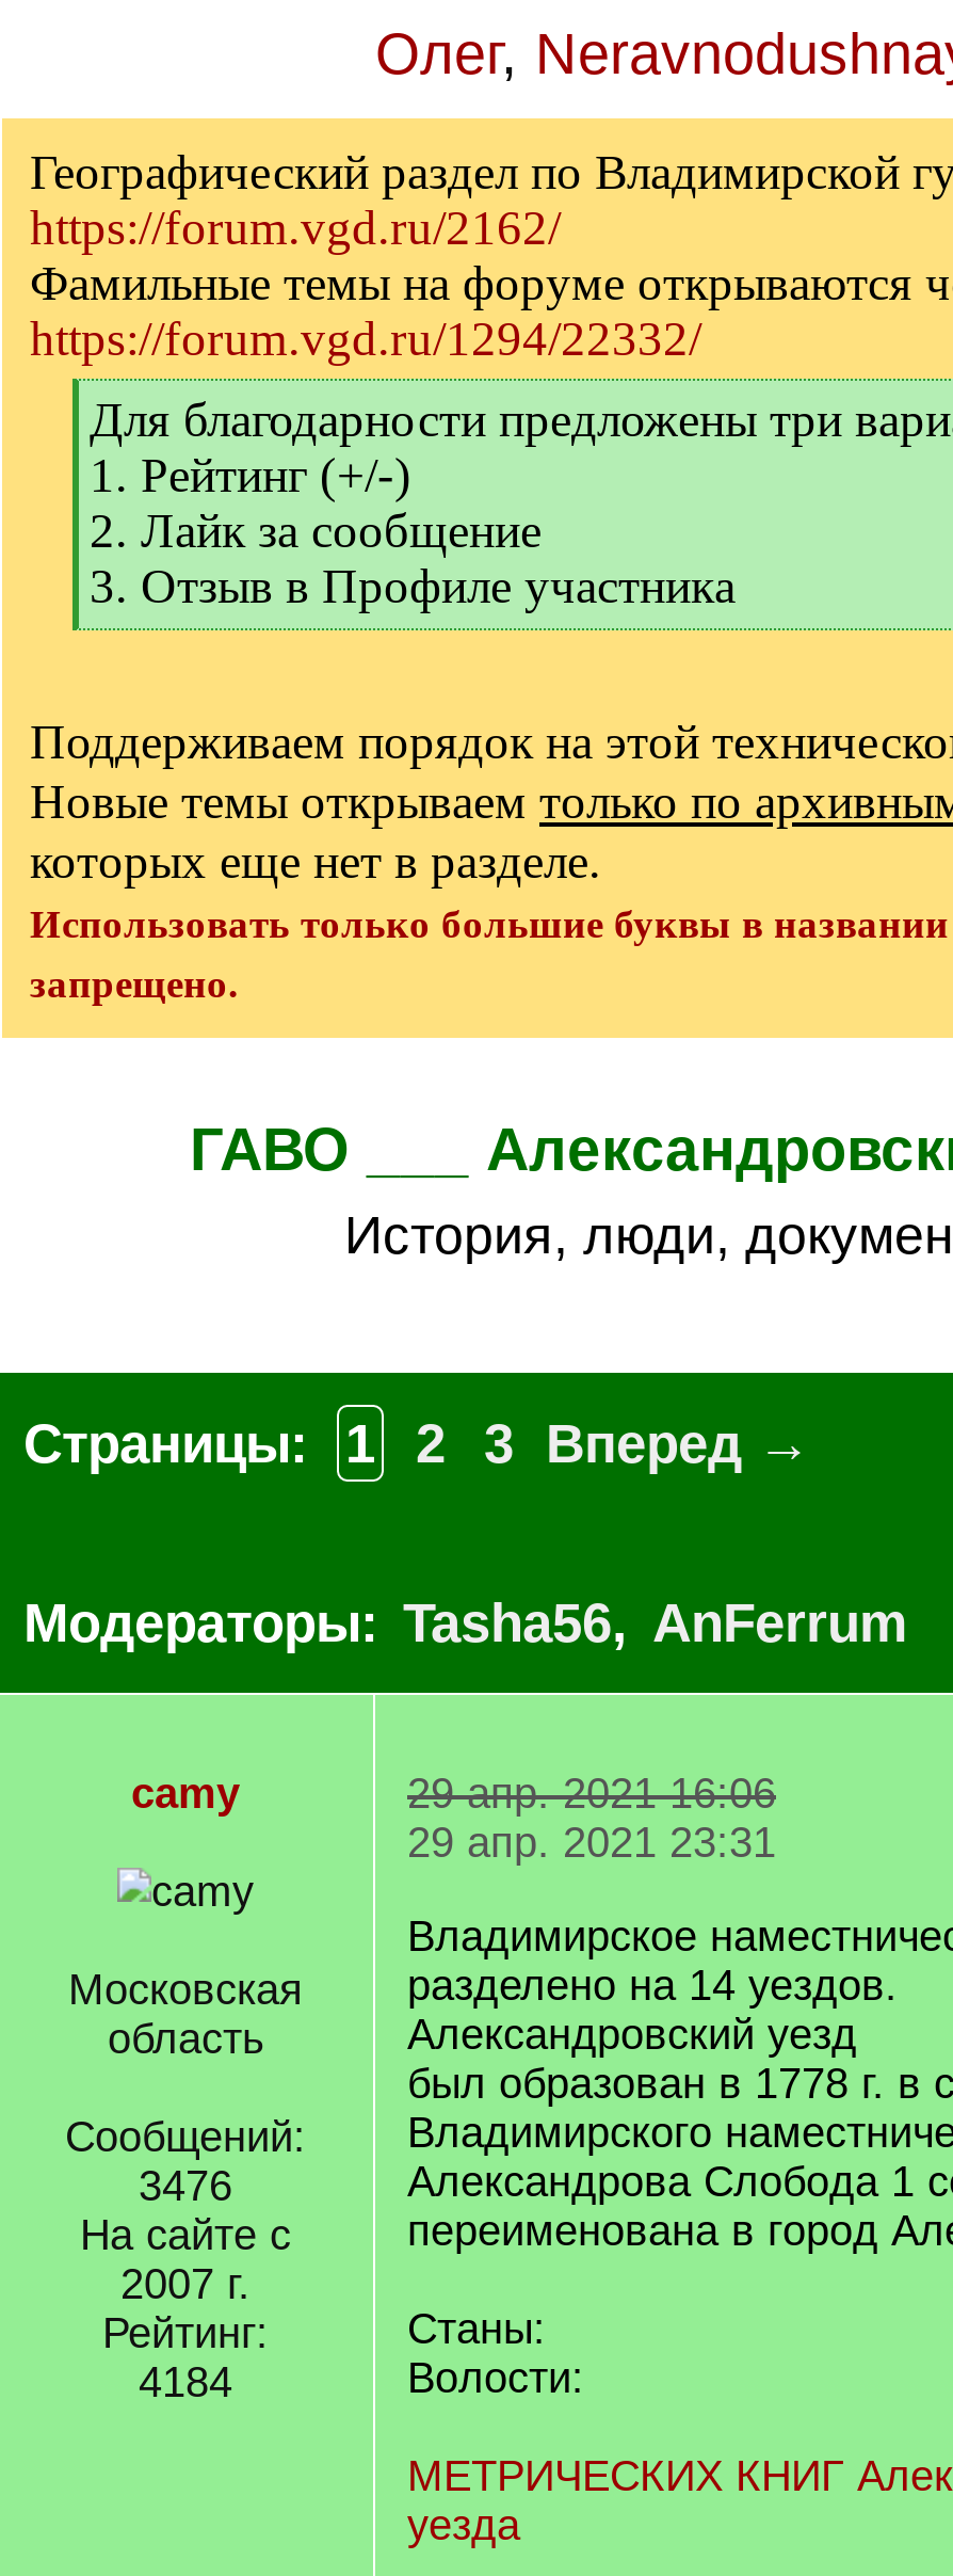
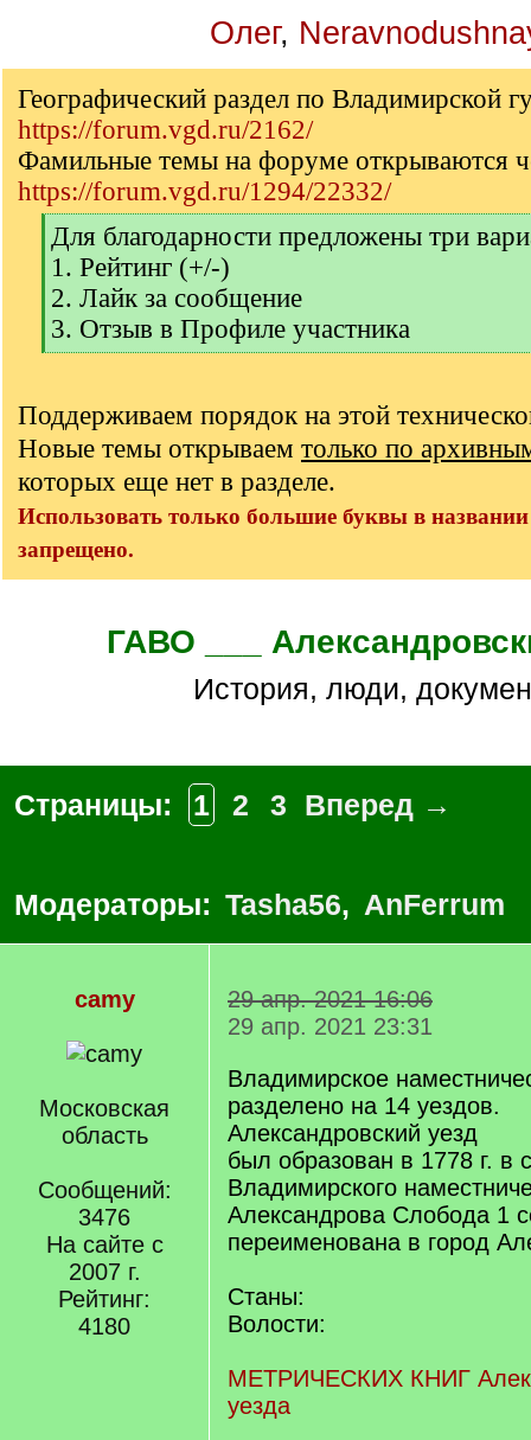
[139,2358,232,2405] 4184 -> [78,1313,130,1339] 4180

